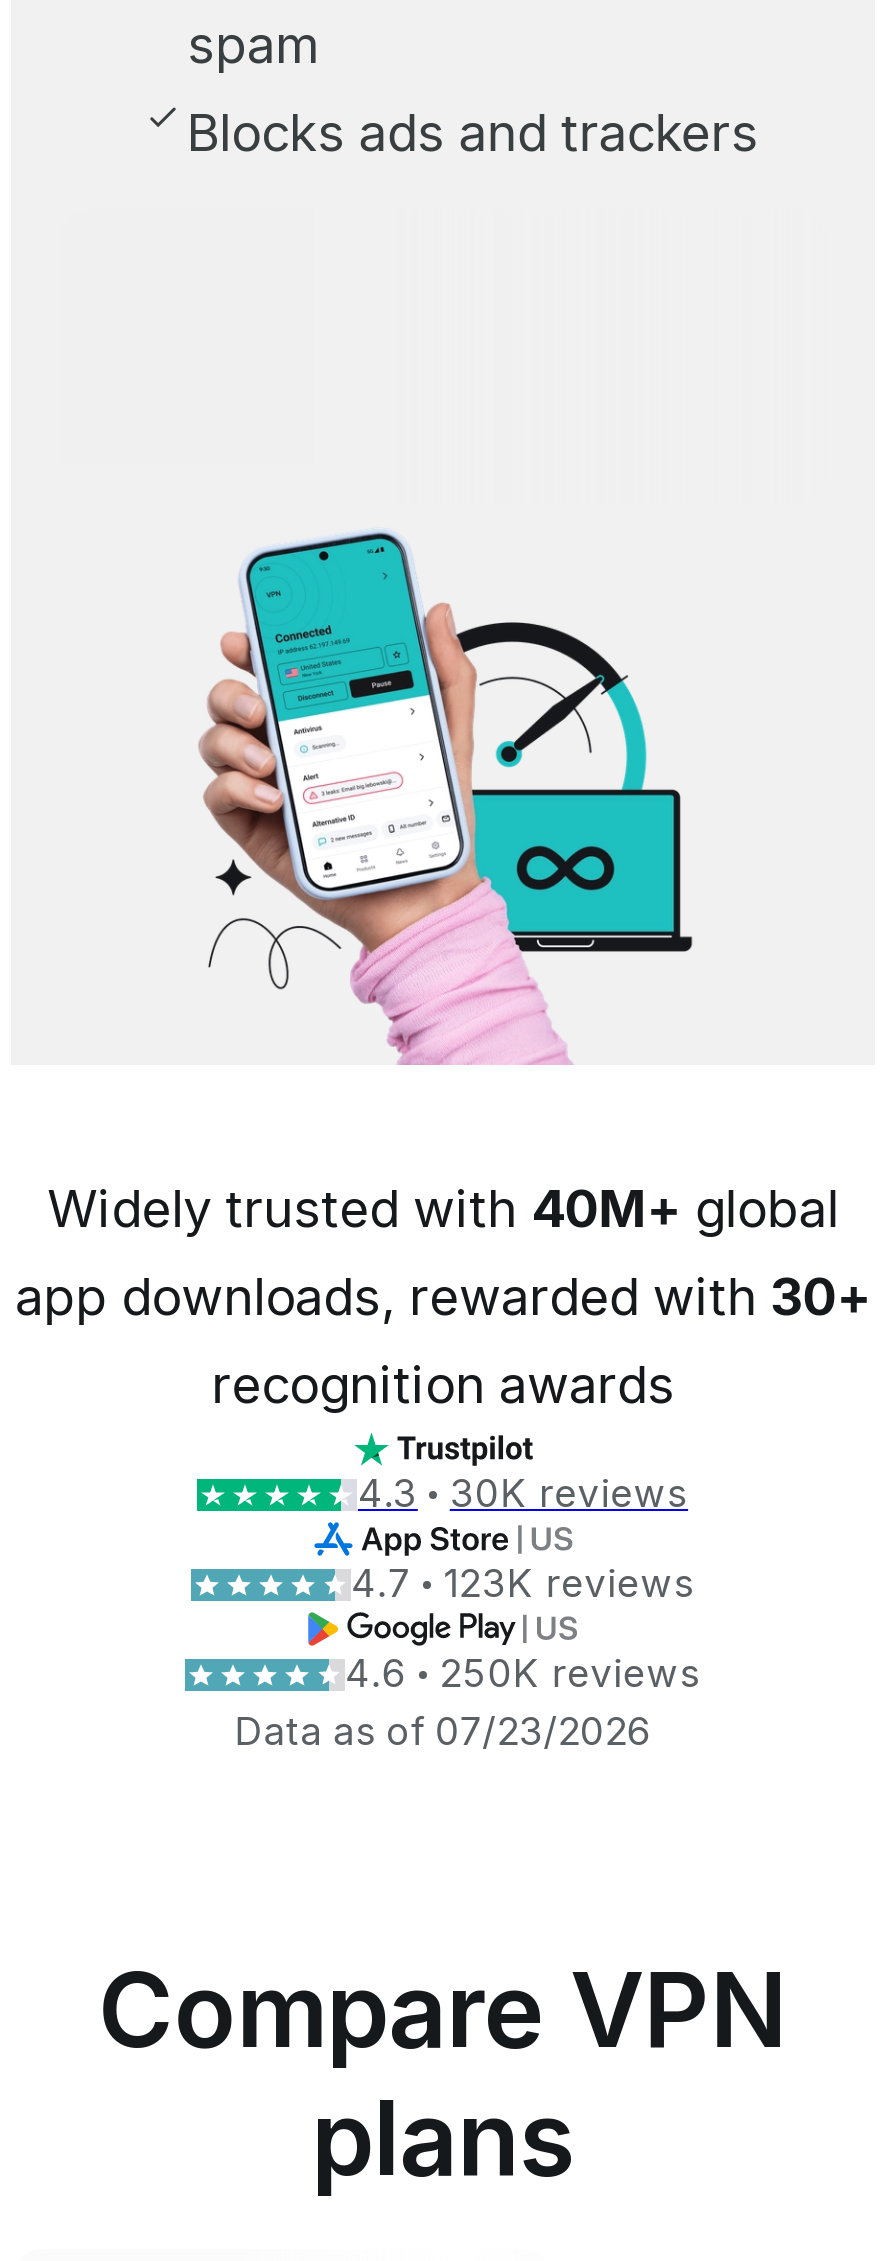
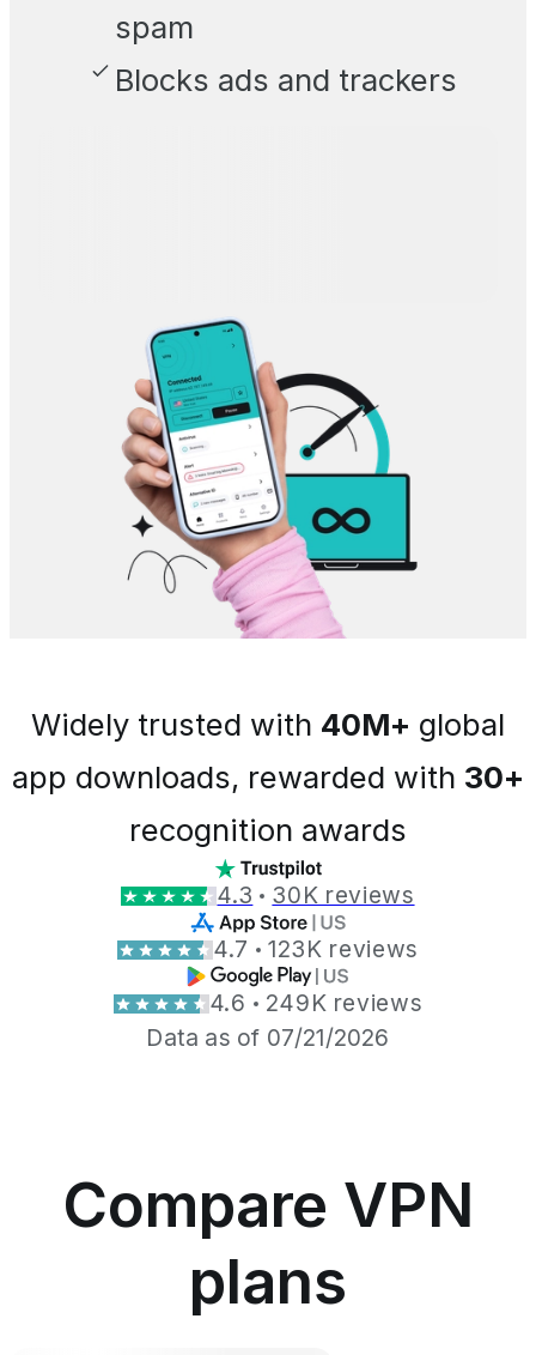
[345,1649,701,1697] 4.6 250K reviews -> [209,989,423,1017] 4.6 249K reviews
[235,1707,651,1755] Data as of 07/23/2026 -> [146,1023,390,1052] Data as of 07/21/2026

